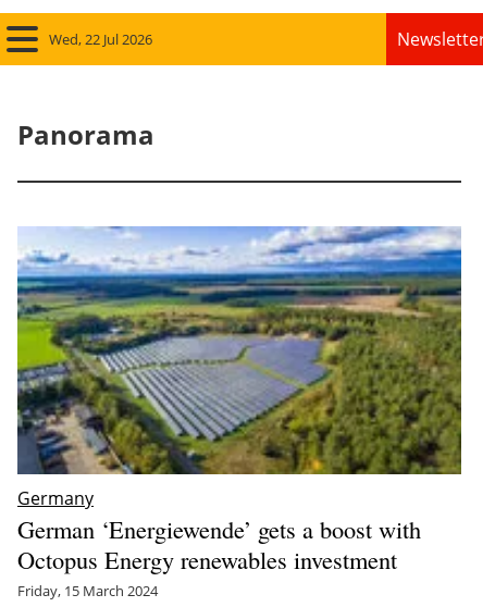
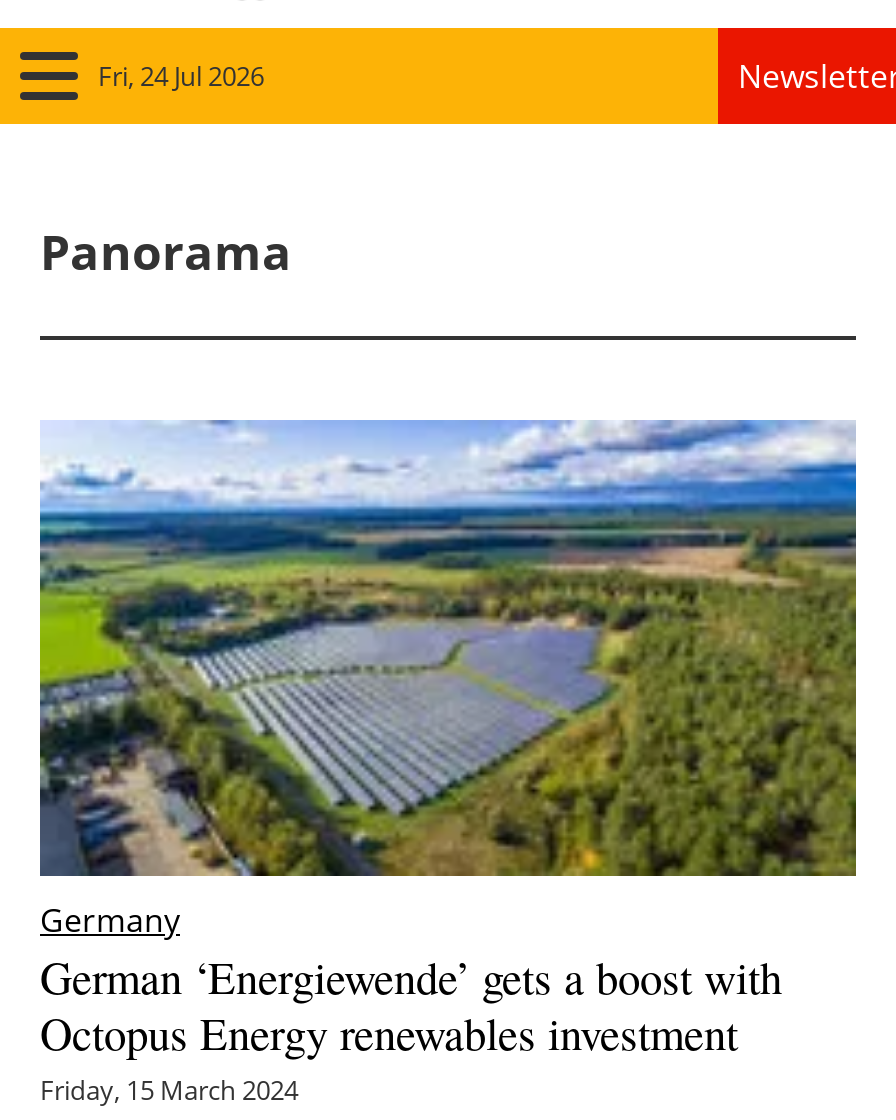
[49,30,152,49] Wed, 22 Jul 2026 -> [98,59,264,95] Fri, 24 Jul 2026

